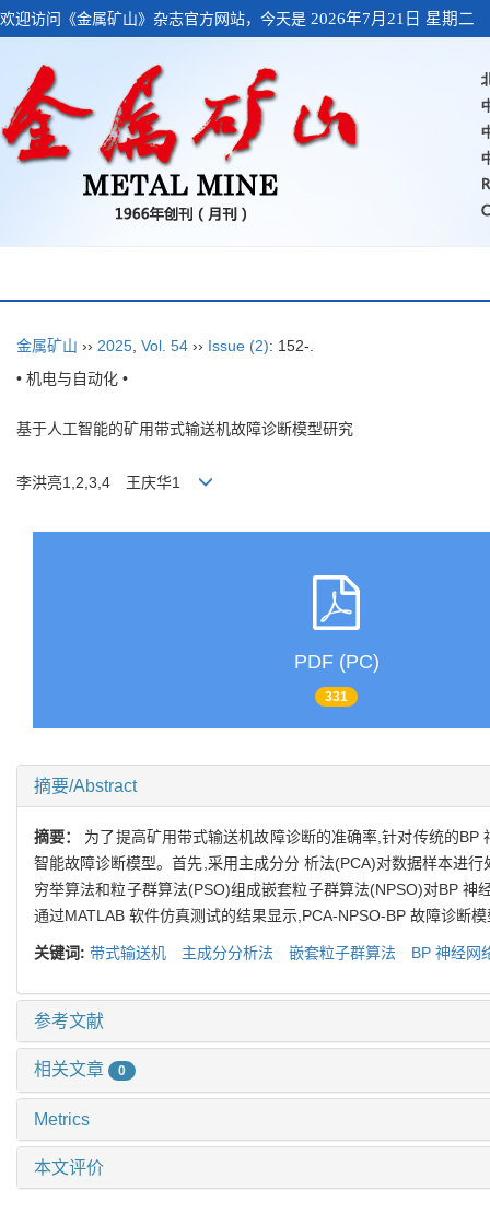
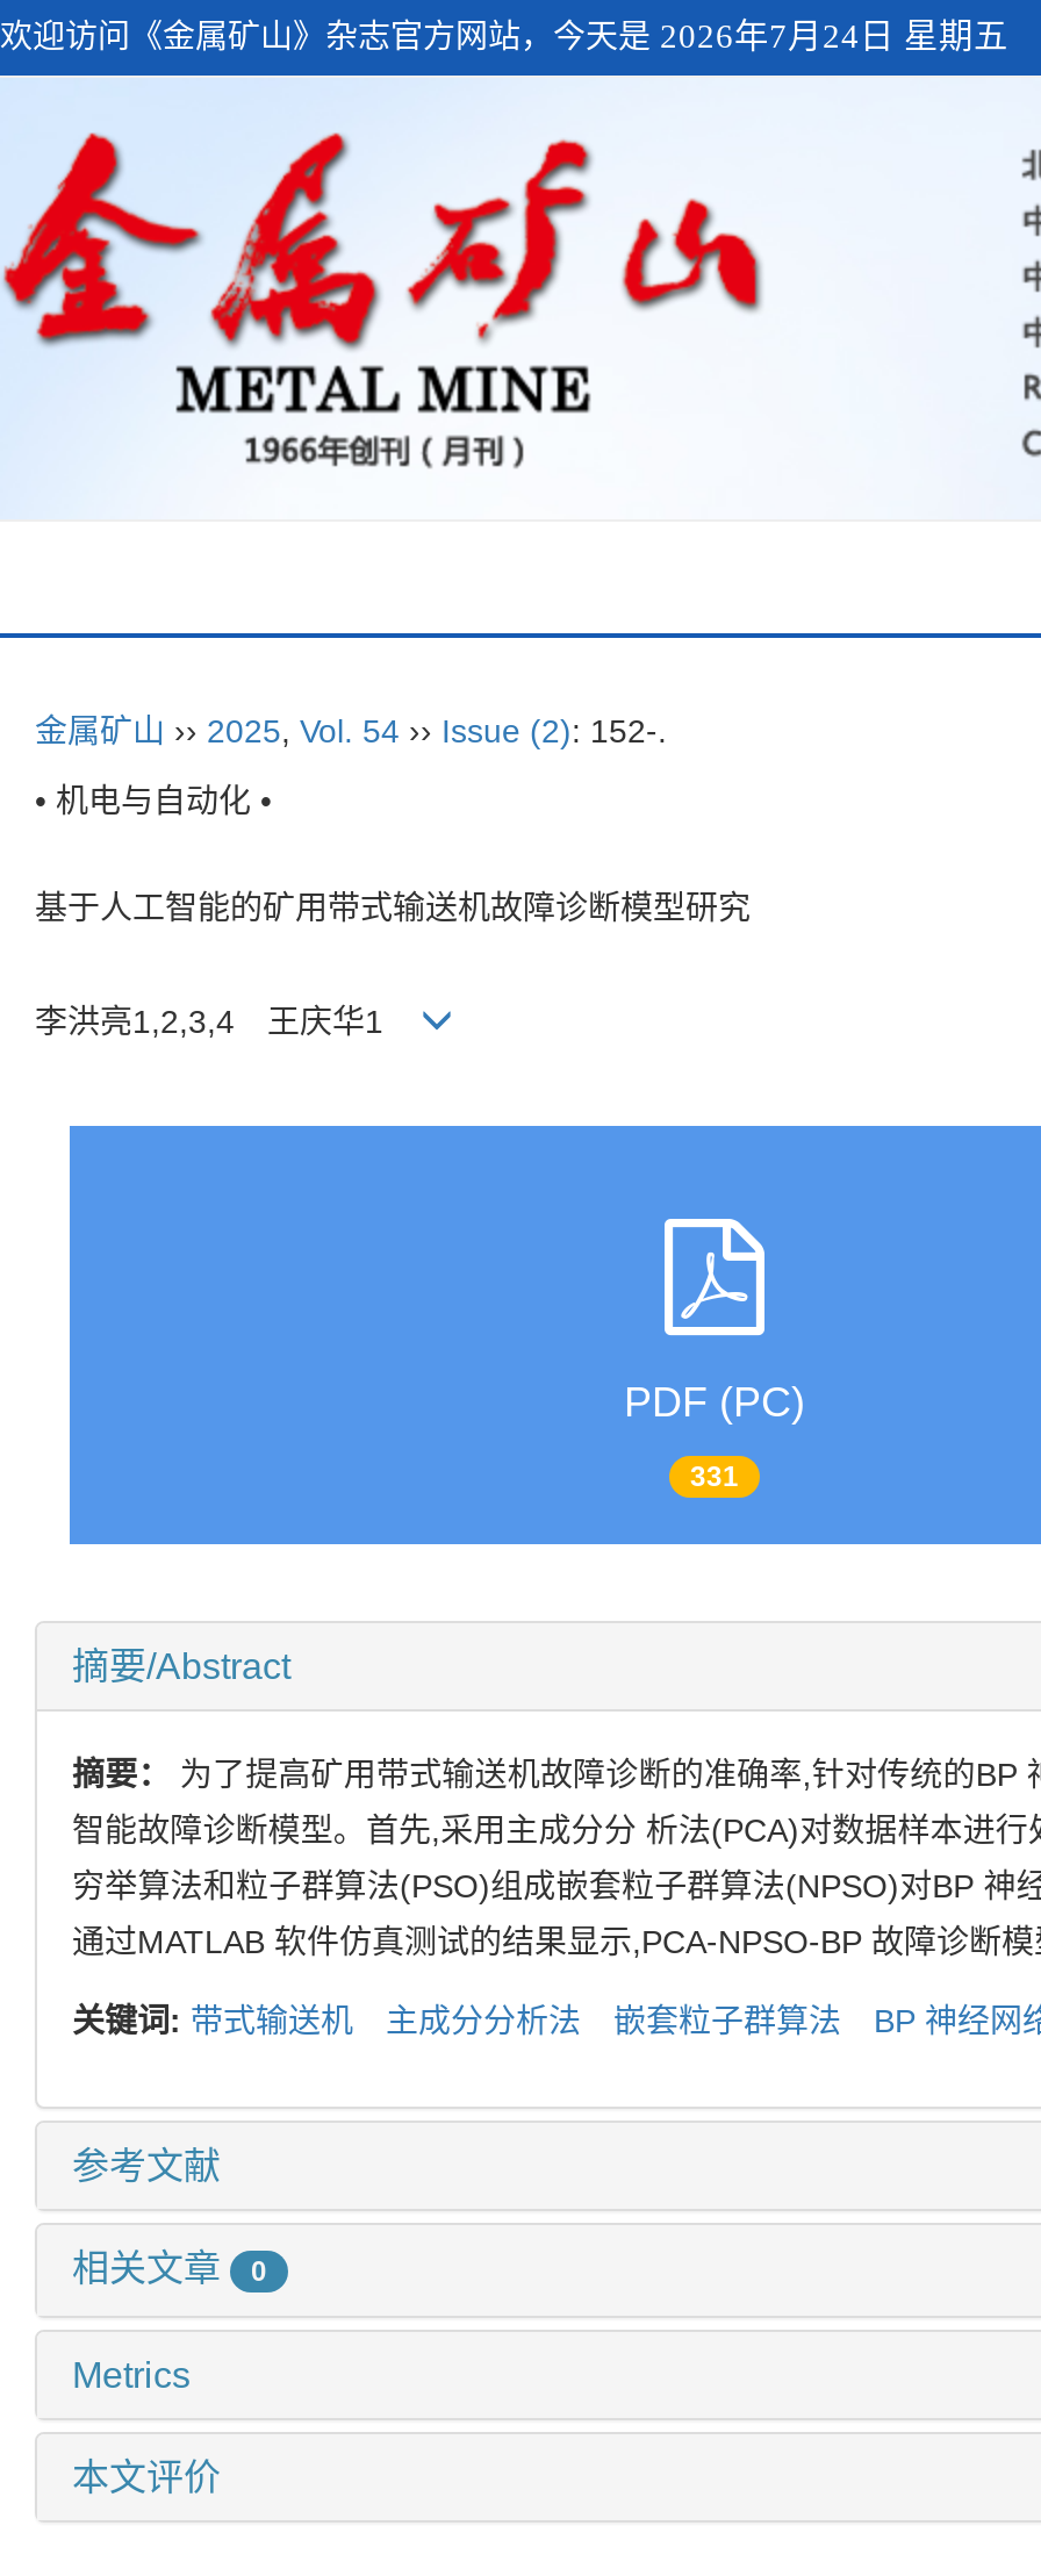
[0,10,475,27] 欢迎访问《金属矿山》杂志官方网站，今天是2026年7月21日 星期二 -> [0,17,1008,55] 欢迎访问《金属矿山》杂志官方网站，今天是2026年7月24日 星期五

